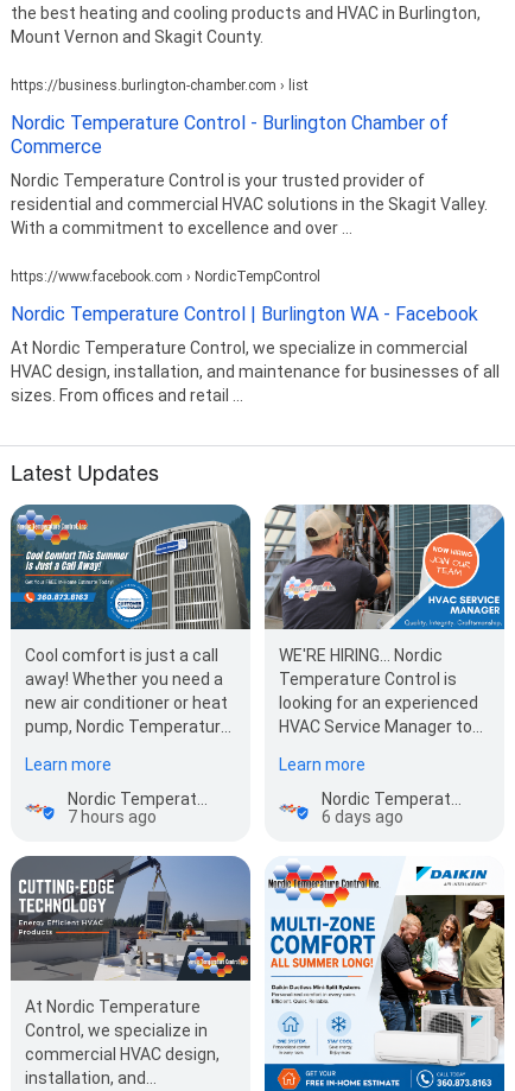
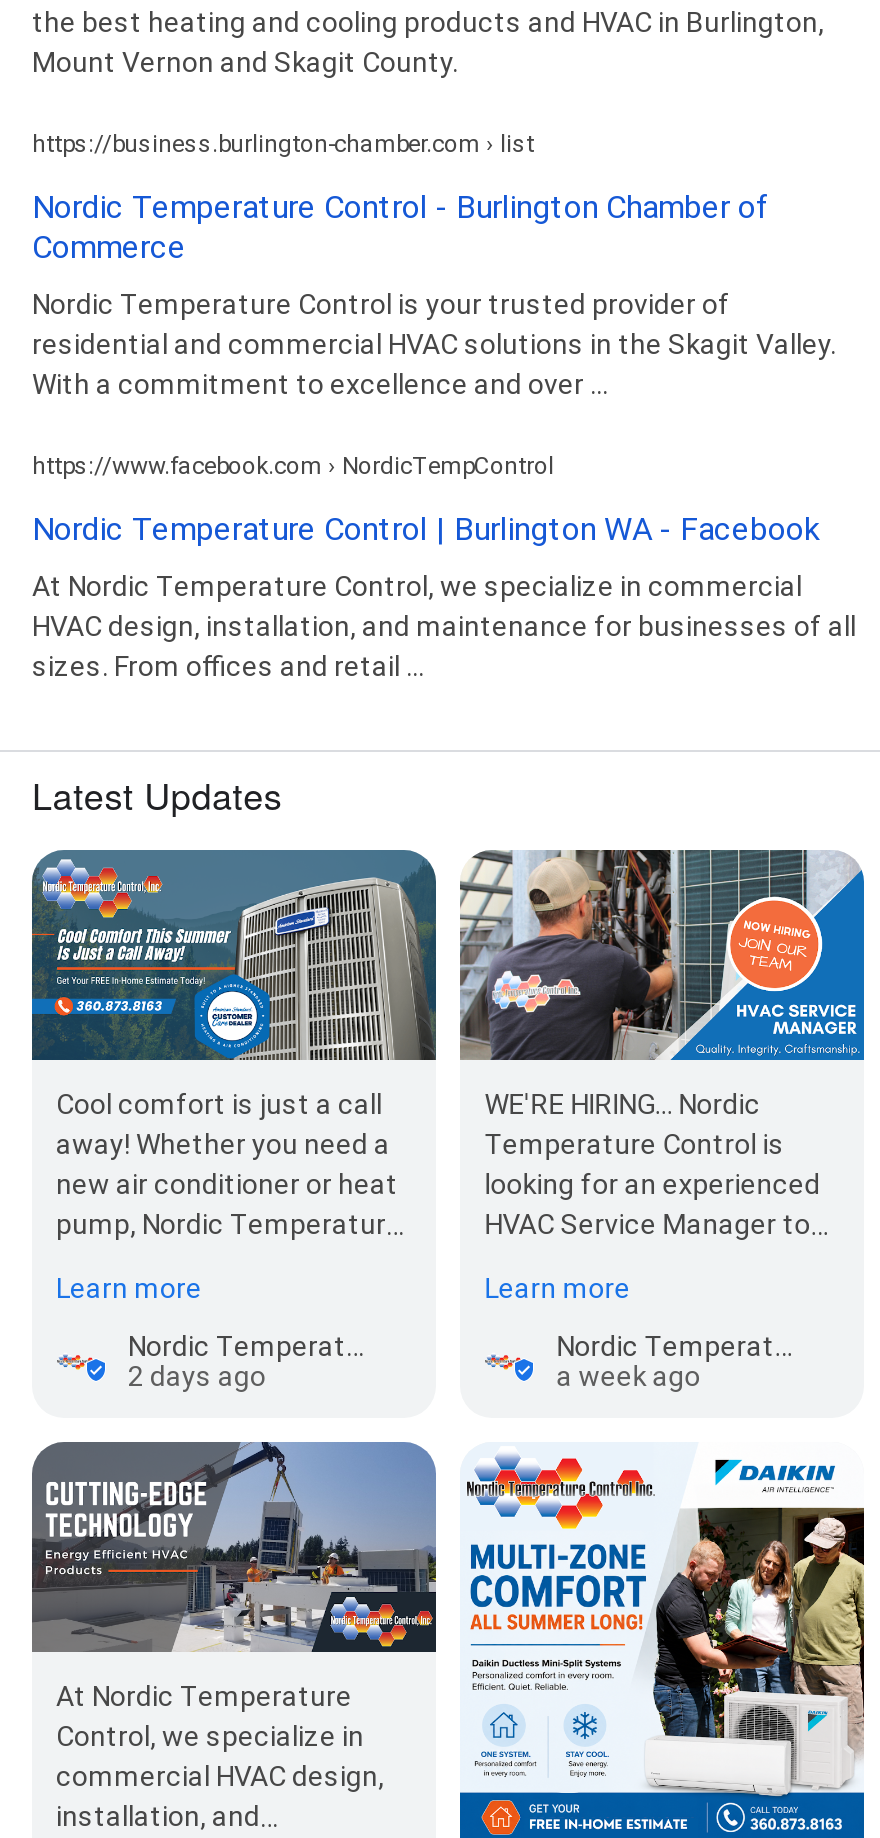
[68,808,157,827] 7 hours ago -> [128,1361,266,1393] 2 days ago
[322,808,404,827] 6 days ago -> [556,1361,700,1393] a week ago

